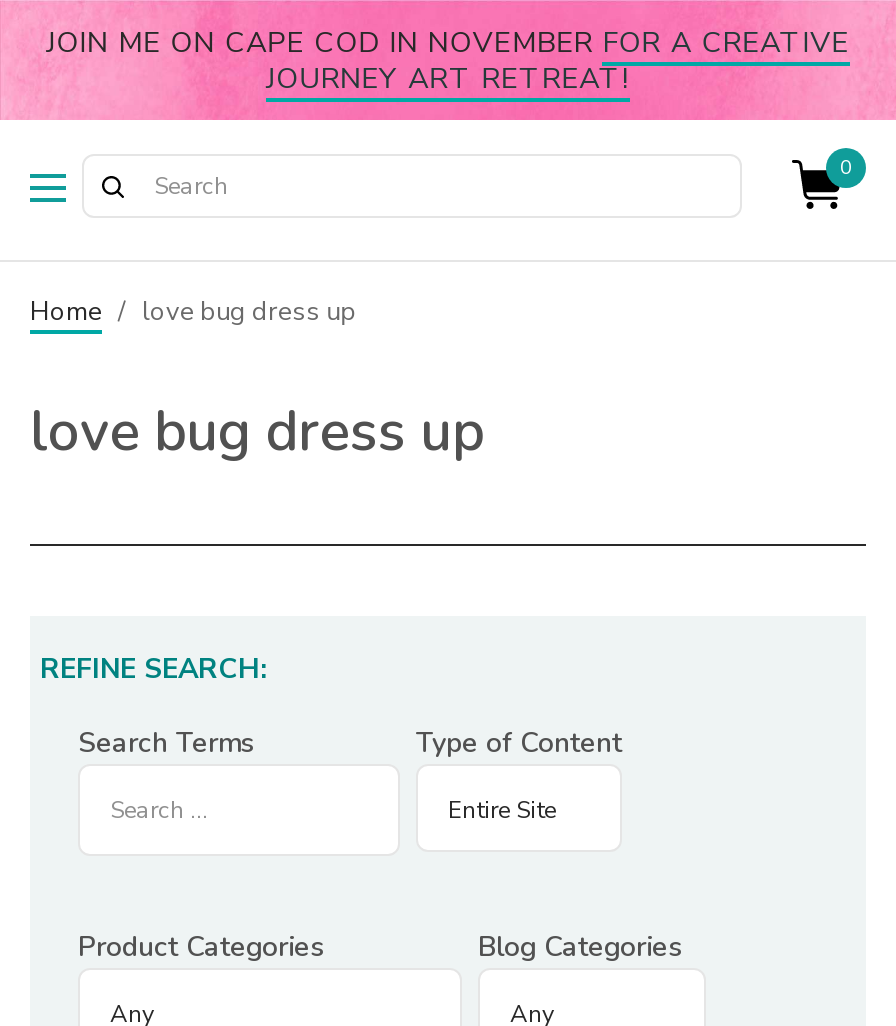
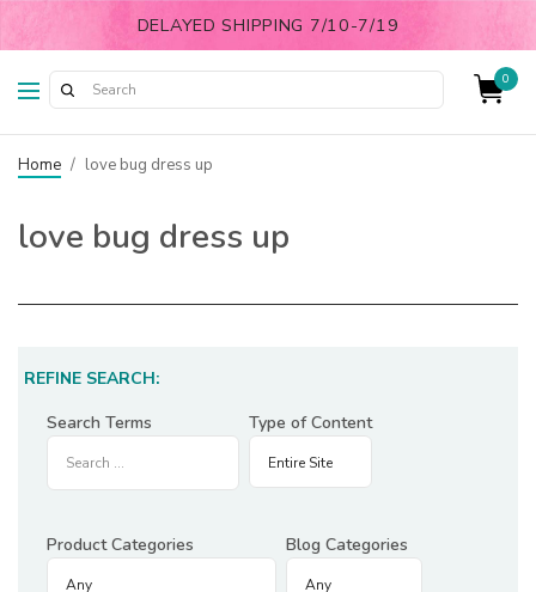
[47,22,849,98] JOIN ME ON CAPE COD IN NOVEMBER FOR A CREATIVE | JOURNEY ART RETREAT! -> [137,13,399,37] DELAYED SHIPPING 7/10-7/19

